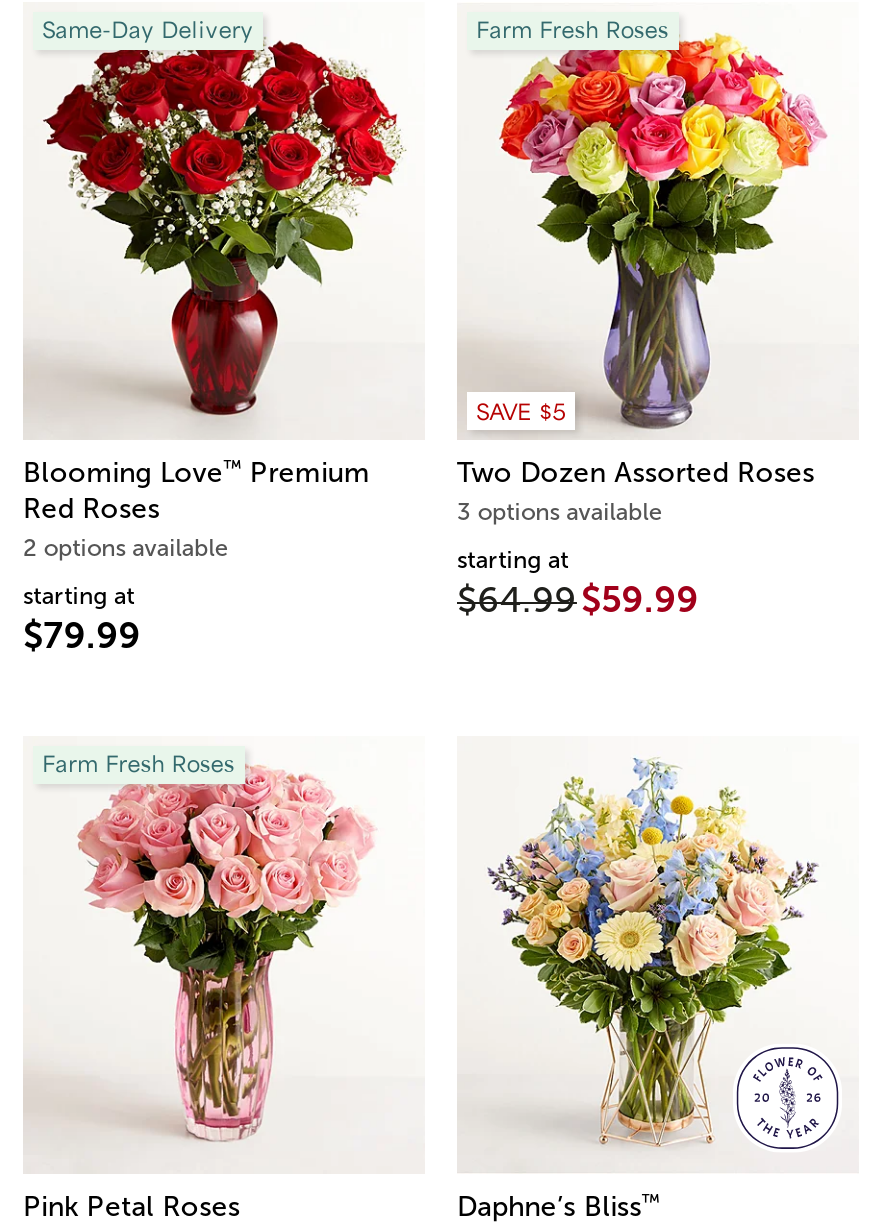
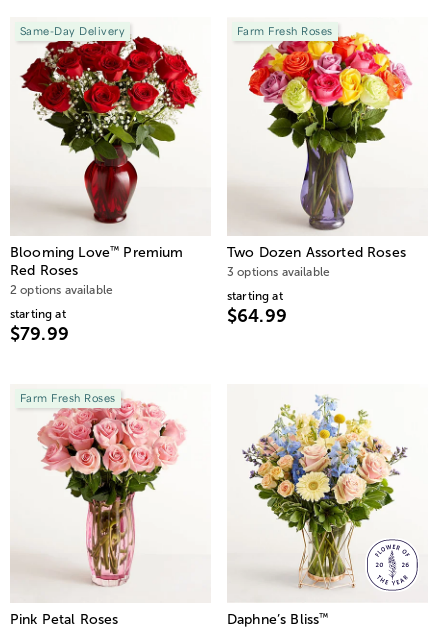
[476,398,565,424] SAVE $5 -> none
[457,580,699,620] $64.99 $59.99 -> [227,306,287,326] $64.99

